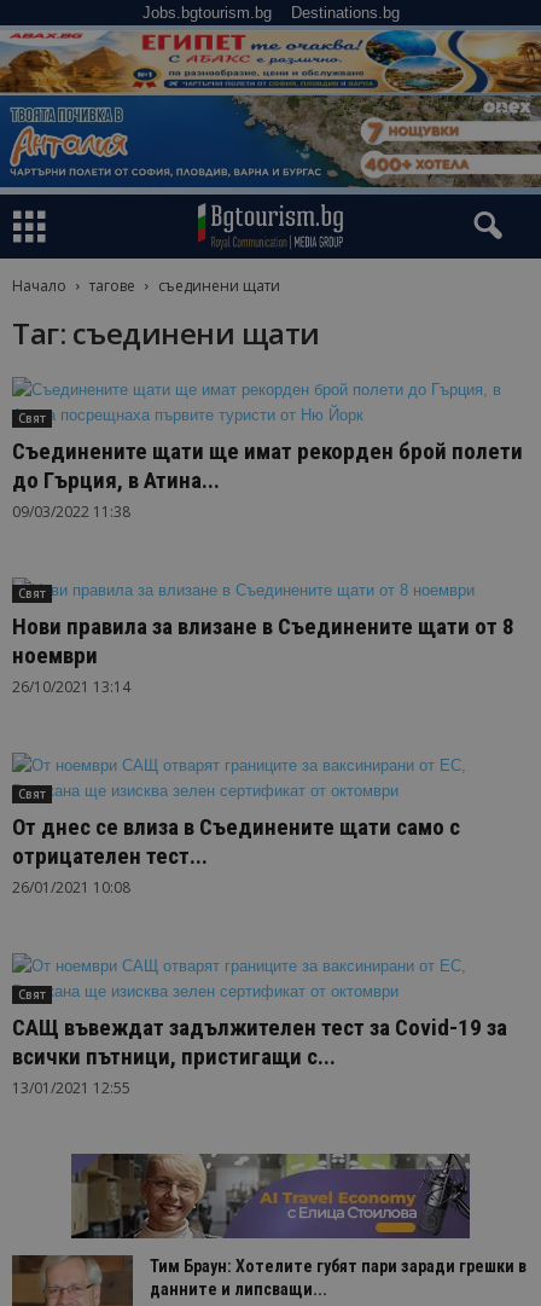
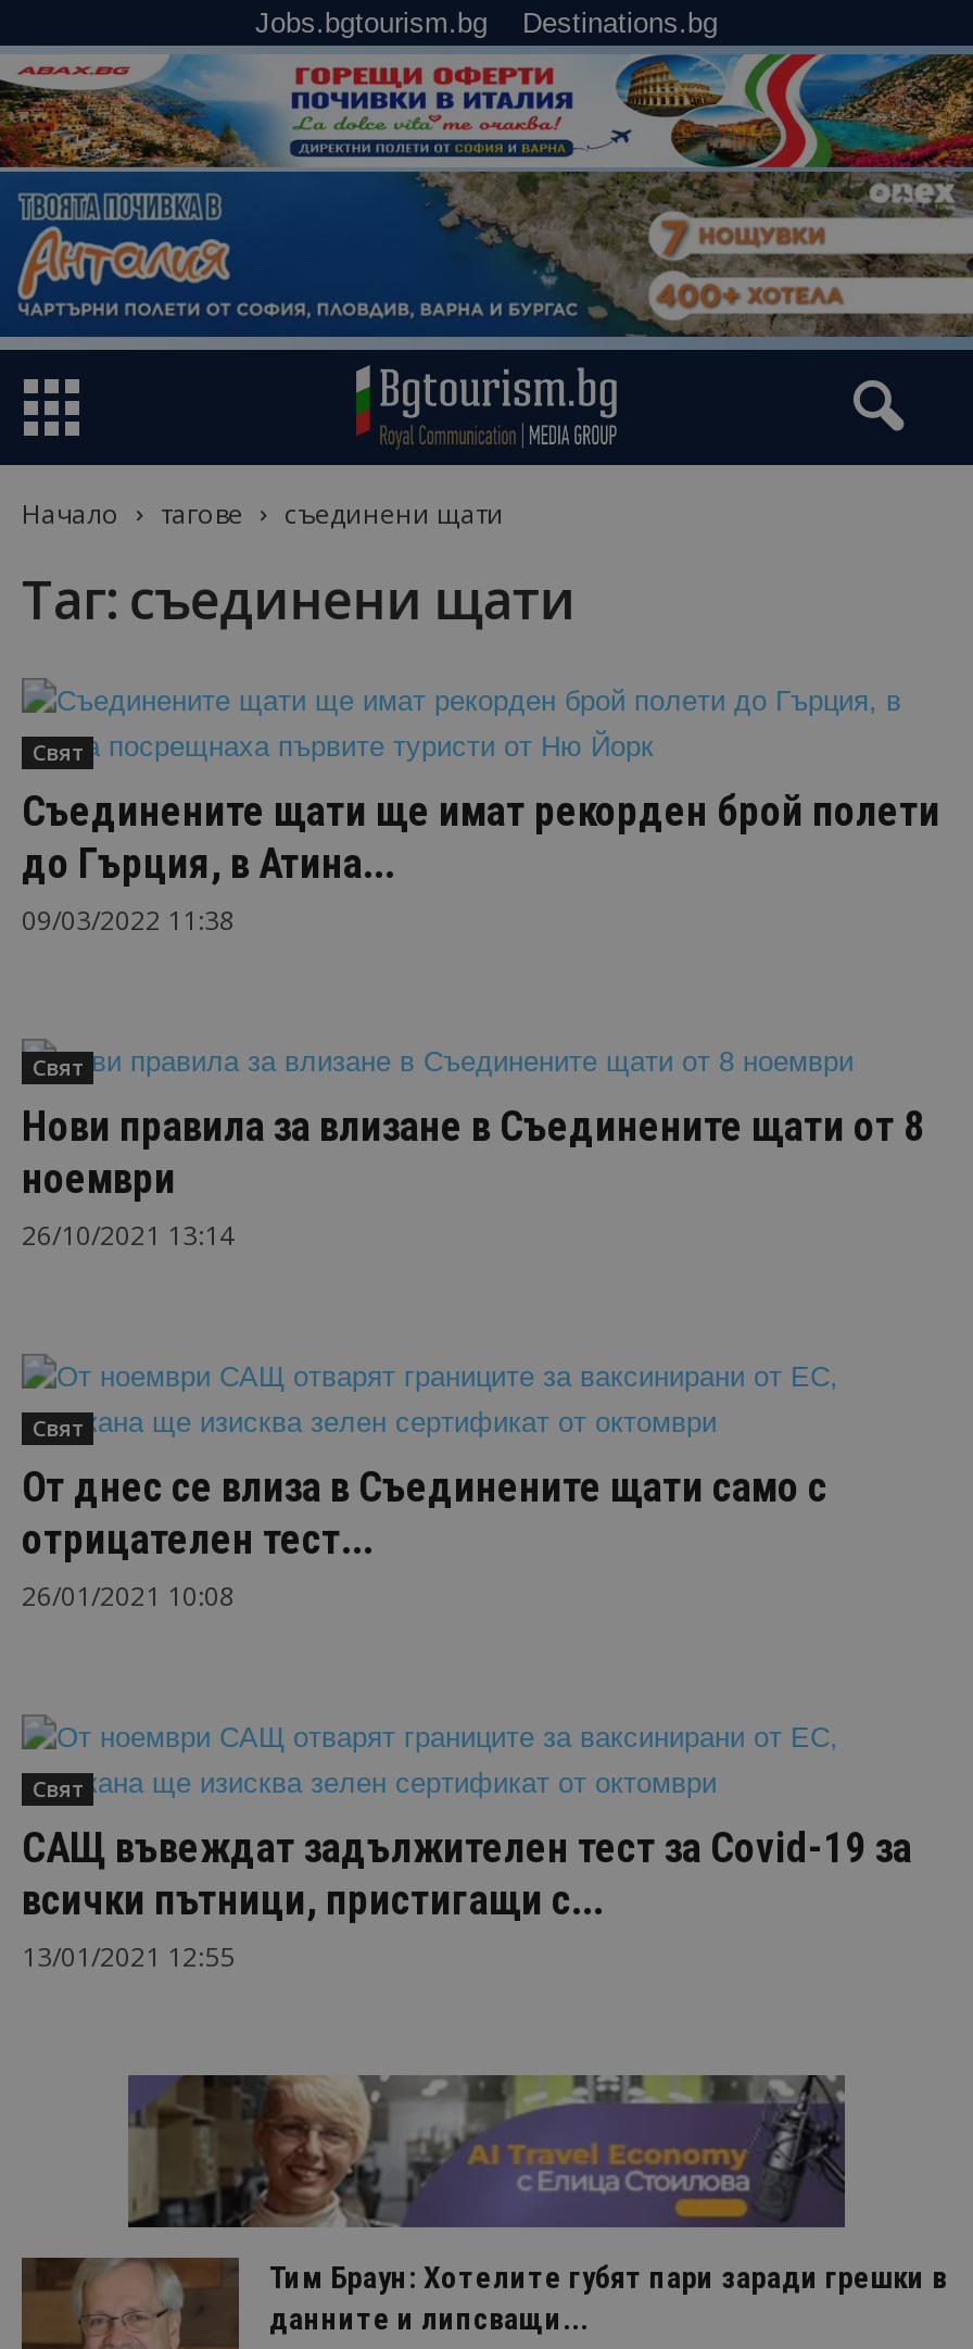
[4,29,537,94] [image] -> [7,52,966,169] [image]

